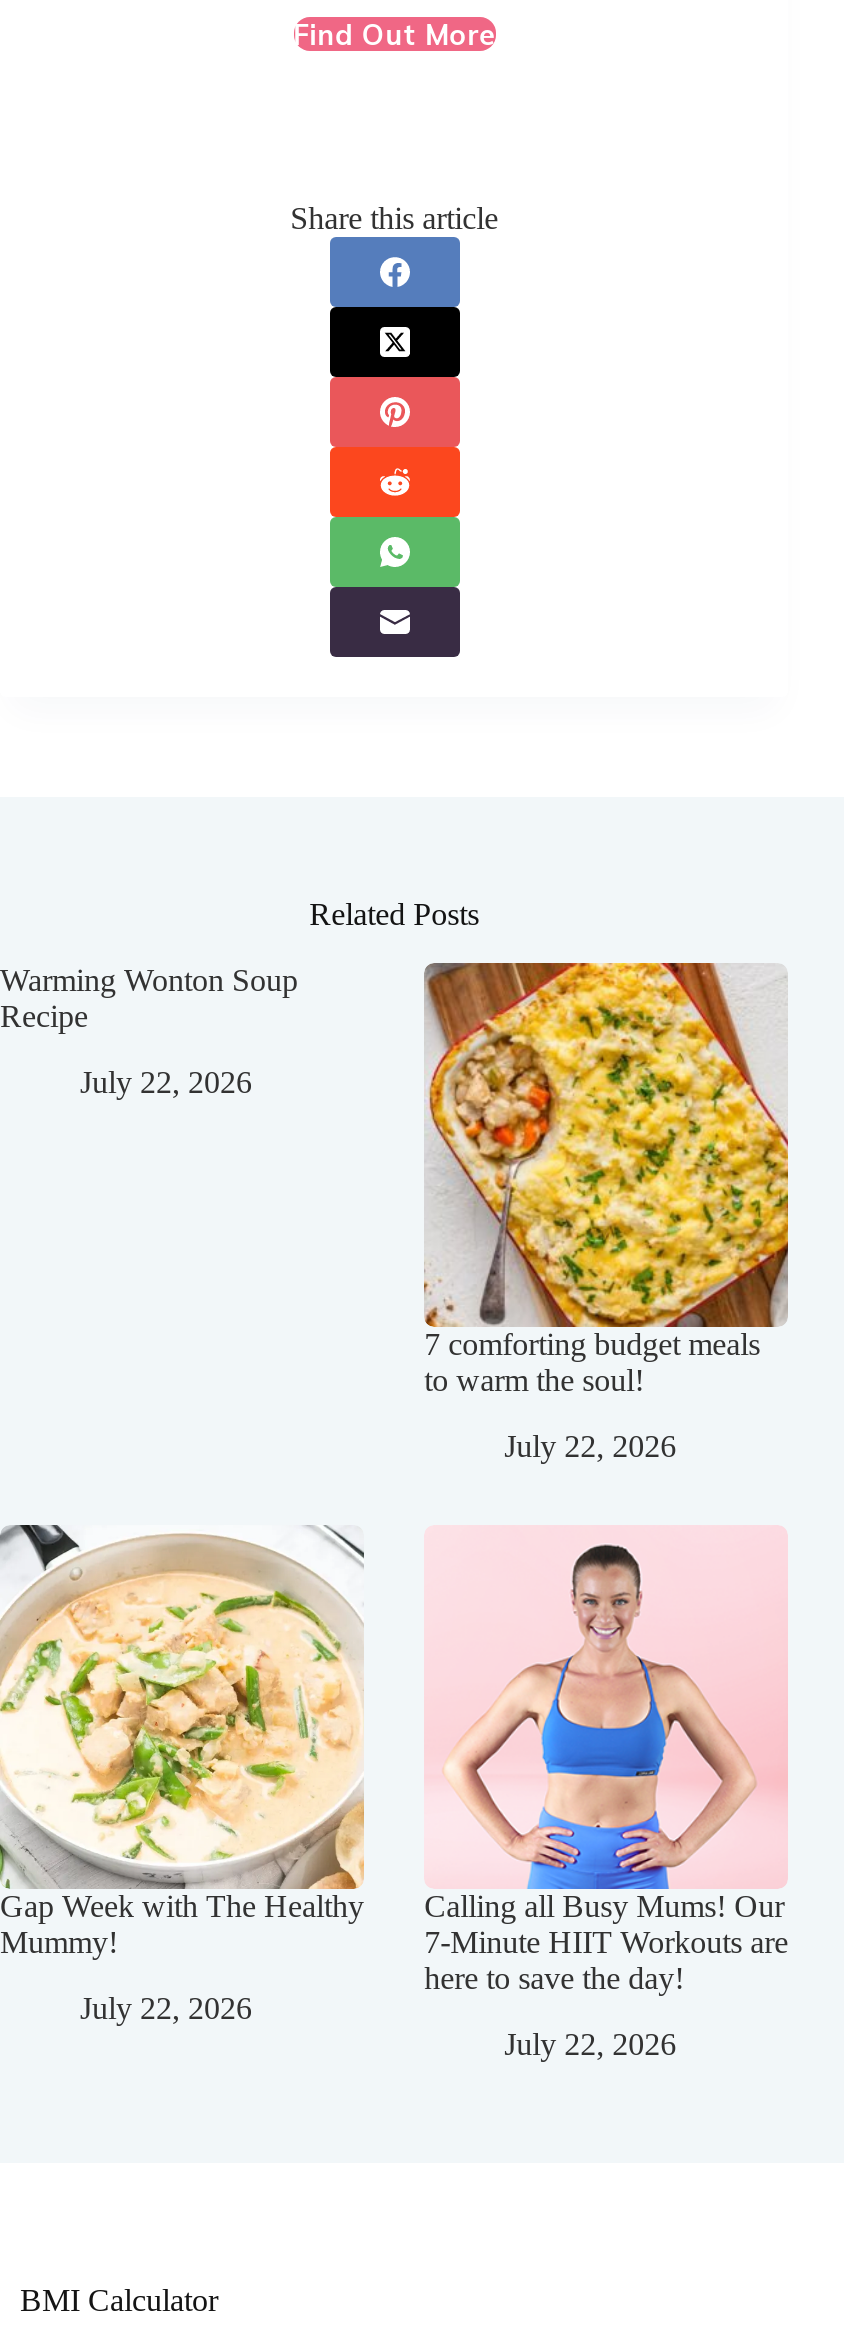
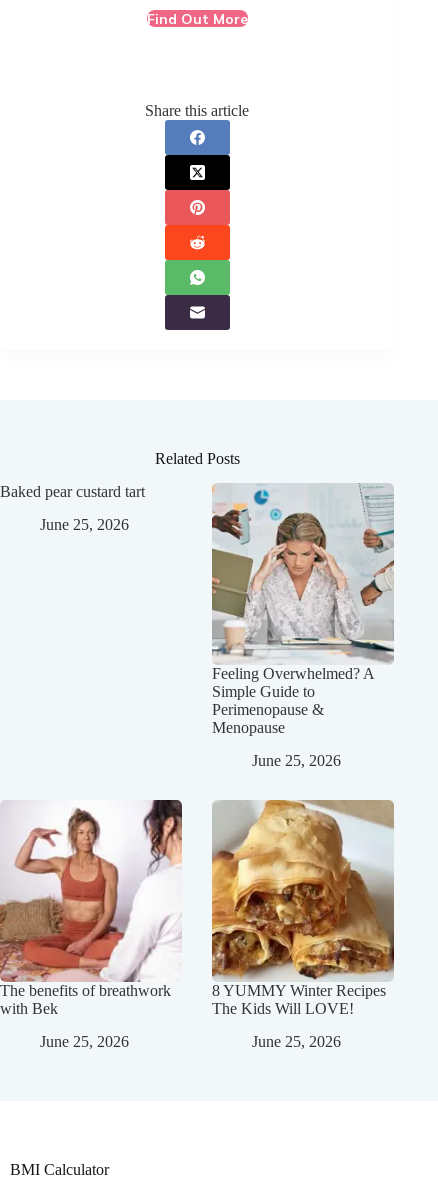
[0,963,298,1033] Warming Wonton Soup | Recipe -> [0,483,145,500] Baked pear custard tart
[424,961,790,1397] [image] | 7 comforting budget meals | to warm the soul! -> [212,483,395,736] [image] | Feeling Overwhelmed? A | Simple Guide to | Perimenopause & | Menopause
[80,1065,252,1099] July 22, 2026 -> [40,516,129,533] June 25, 2026
[504,1429,676,1463] July 22, 2026 -> [252,752,341,769] June 25, 2026
[6,1523,366,1875] [image] -> [3,783,183,939] [image]
[424,1529,788,1875] [image] -> [211,785,395,939] [image]
[0,1889,364,1959] Gap Week with The Healthy | Mummy! -> [0,982,171,1017] The benefits of breathwork | with Bek
[424,1889,788,1995] Calling all Busy Mums! Our | 7-Minute HIIT Workouts are | here to save the day! -> [212,982,386,1017] 8 YUMMY Winter Recipes | The Kids Will LOVE!
[80,1991,252,2025] July 22, 2026 -> [40,1033,129,1050] June 25, 2026
[504,2027,676,2061] July 22, 2026 -> [252,1033,341,1050] June 25, 2026

